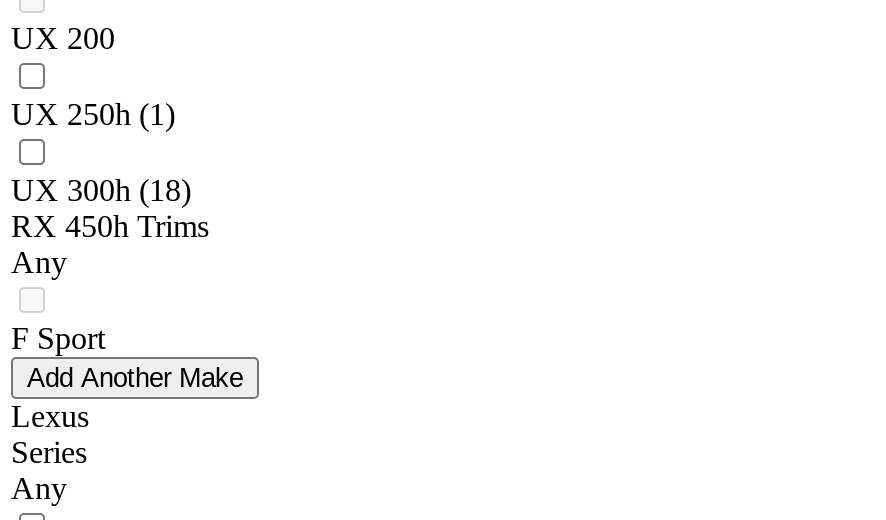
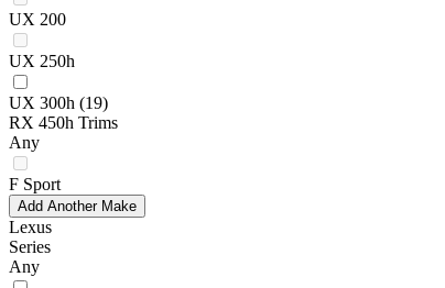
[11,98,175,132] UX 250h (1) -> [9,52,75,71] UX 250h
[11,174,191,208] UX 300h (18) -> [9,94,108,113] UX 300h (19)

